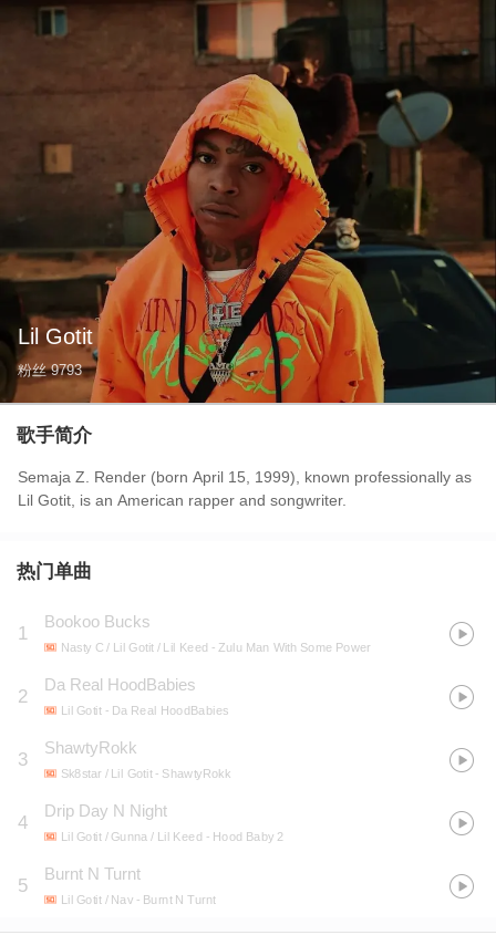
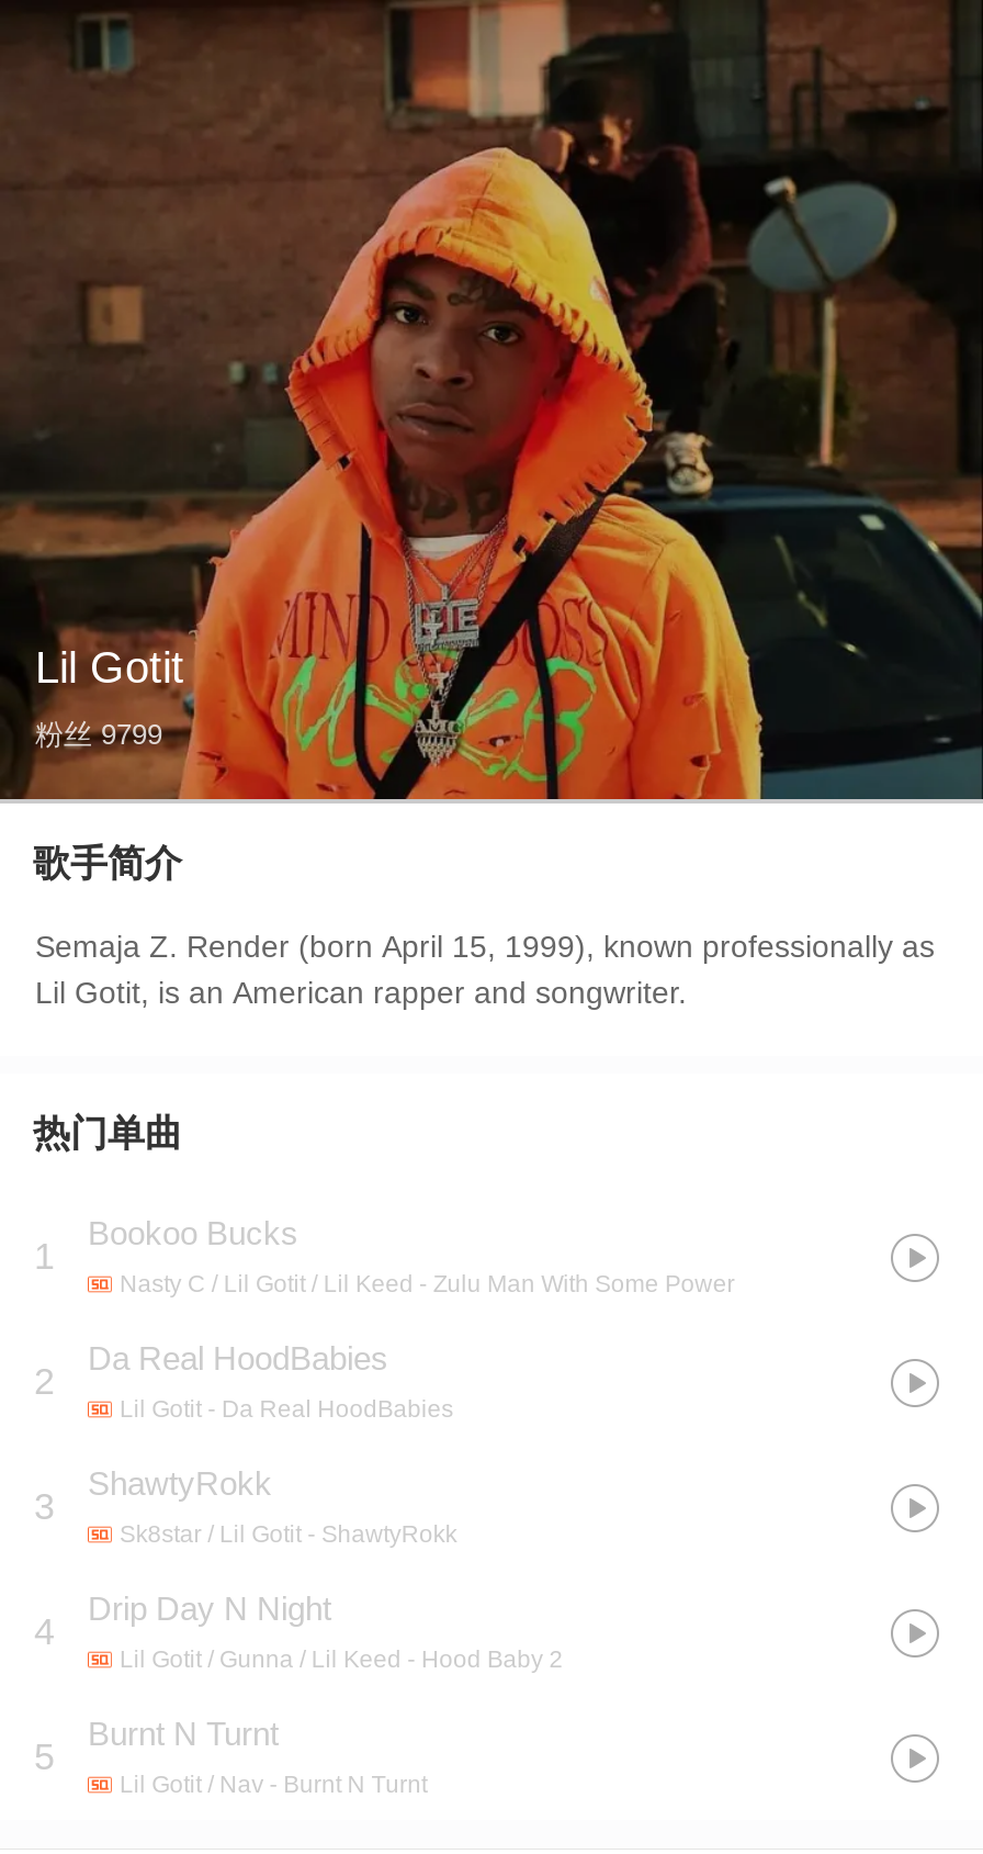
[18,362,82,379] 粉丝 9793 -> [35,719,162,752] 粉丝 9799

